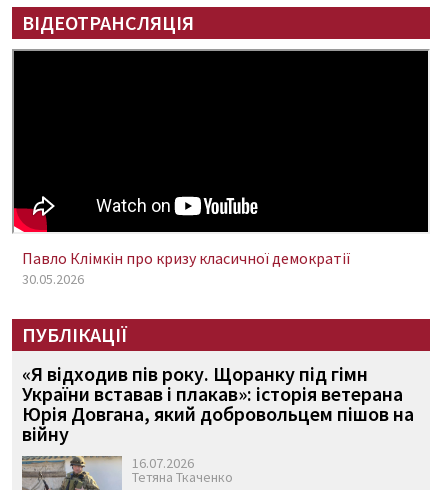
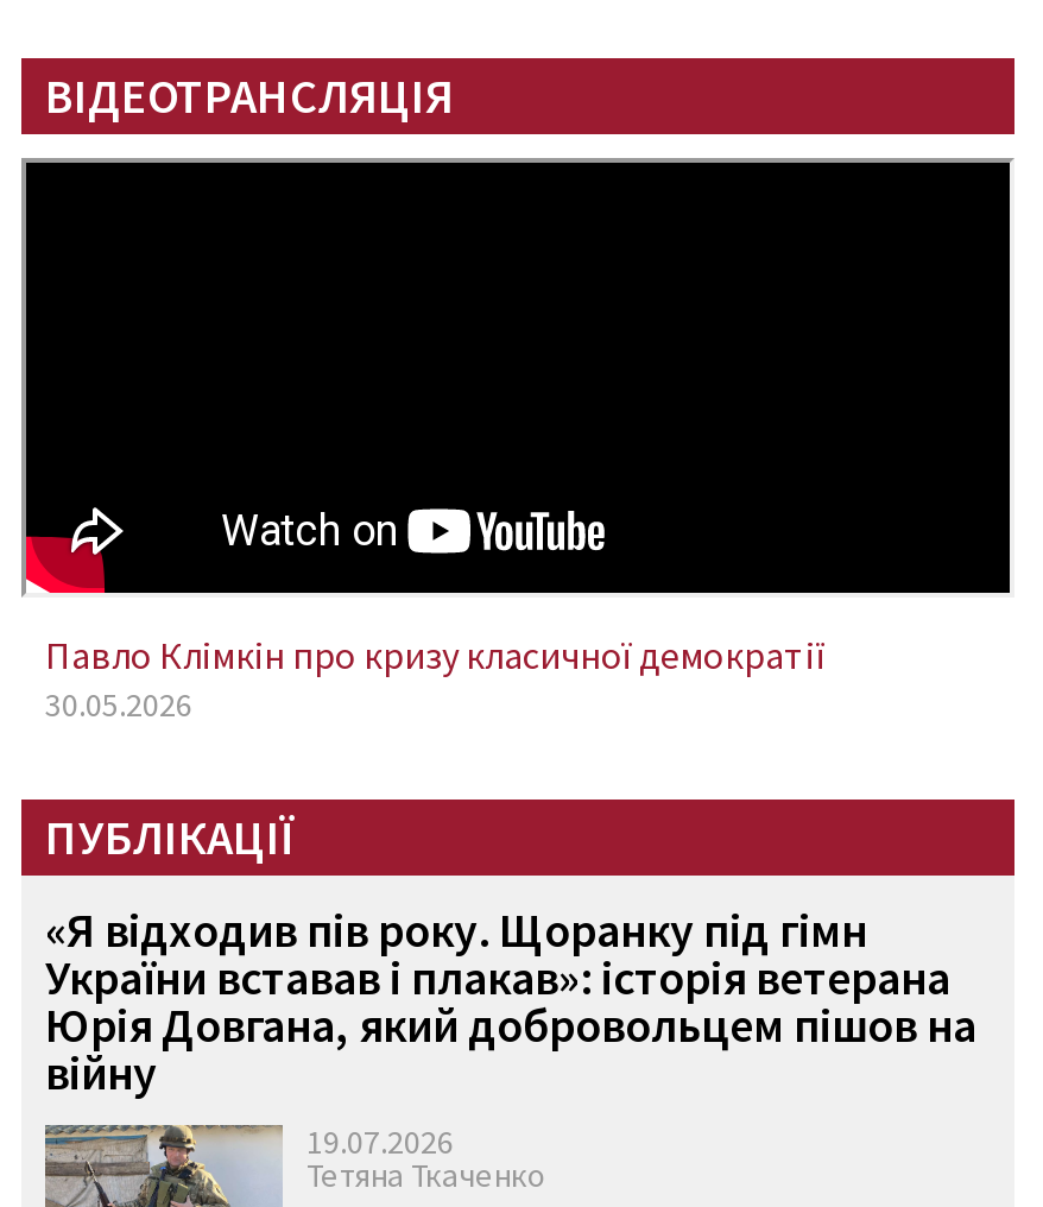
[132,454,194,472] 16.07.2026 -> [306,1121,454,1164] 19.07.2026

